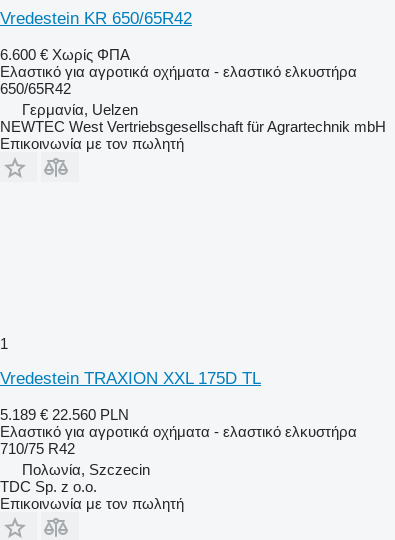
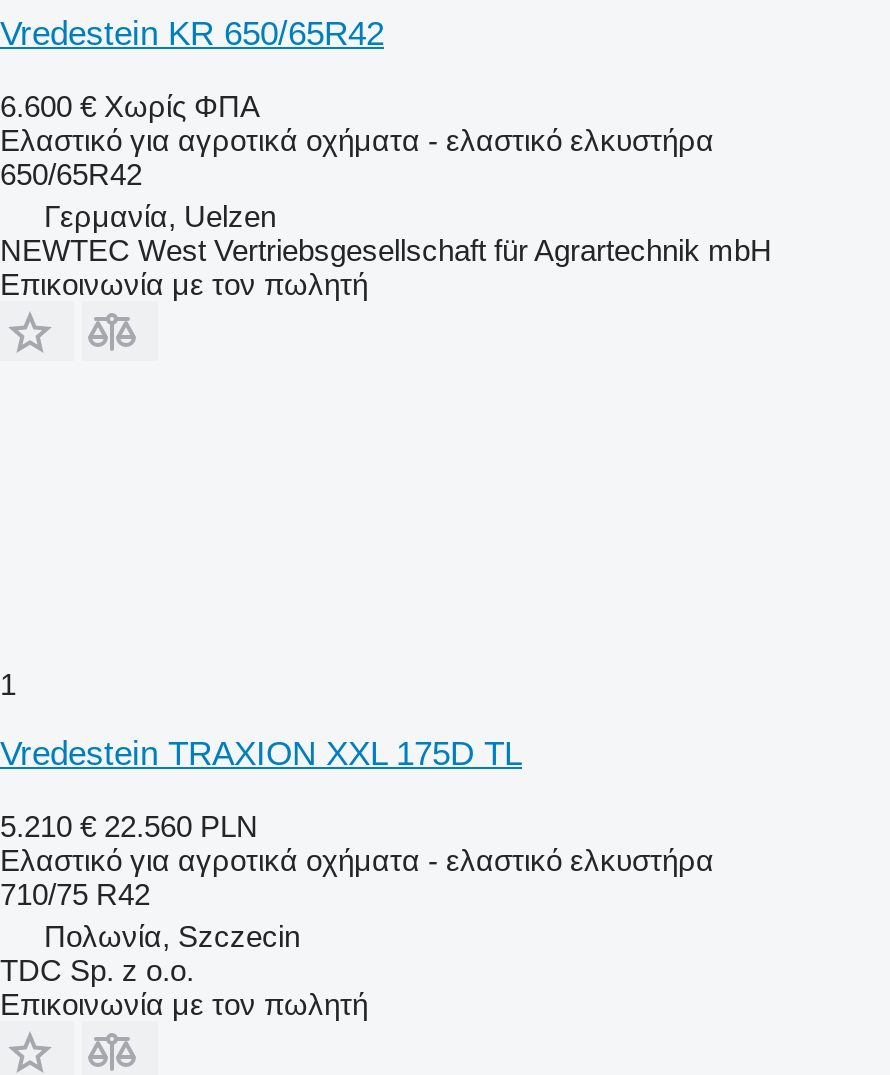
[0,406,129,423] 5.189 € 22.560 PLN -> [0,809,258,843] 5.210 € 22.560 PLN

